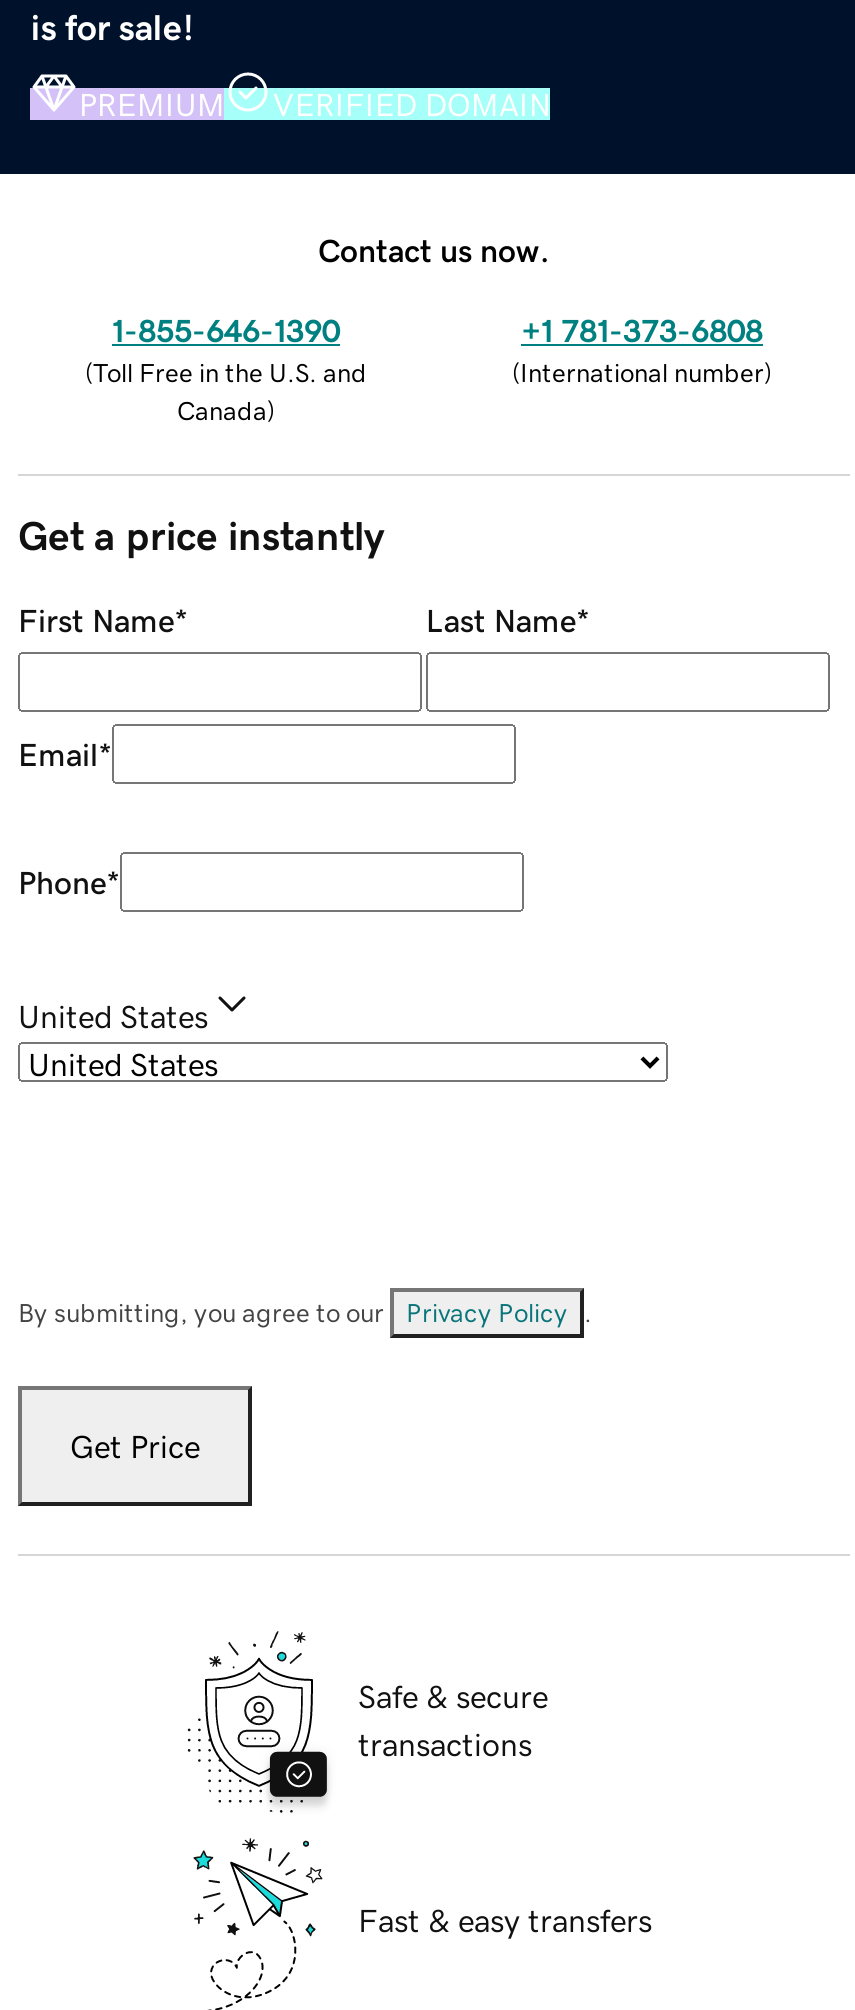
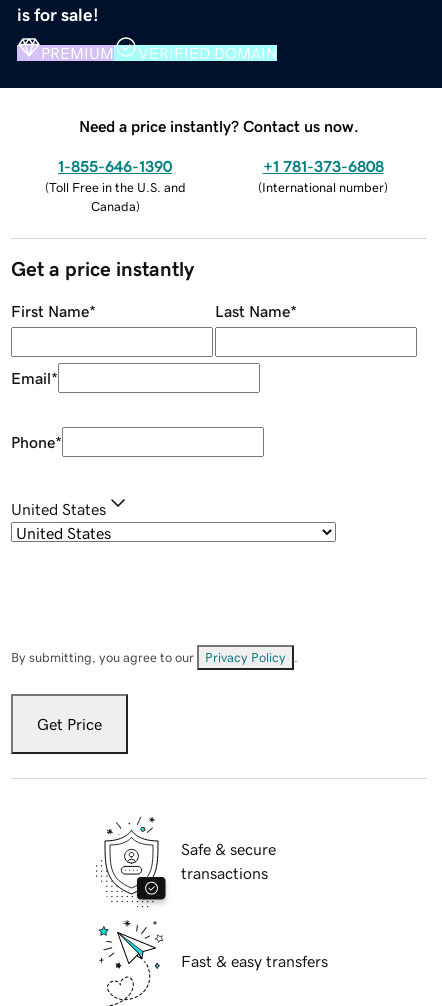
[318,233,550,265] Contact us now. -> [79,118,359,134] Need a price instantly? Contact us now.

